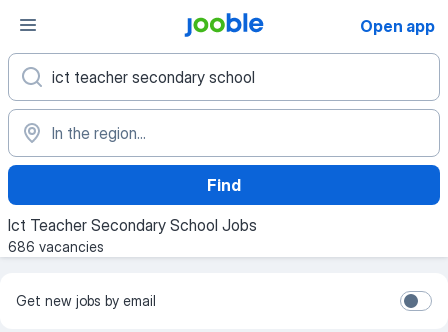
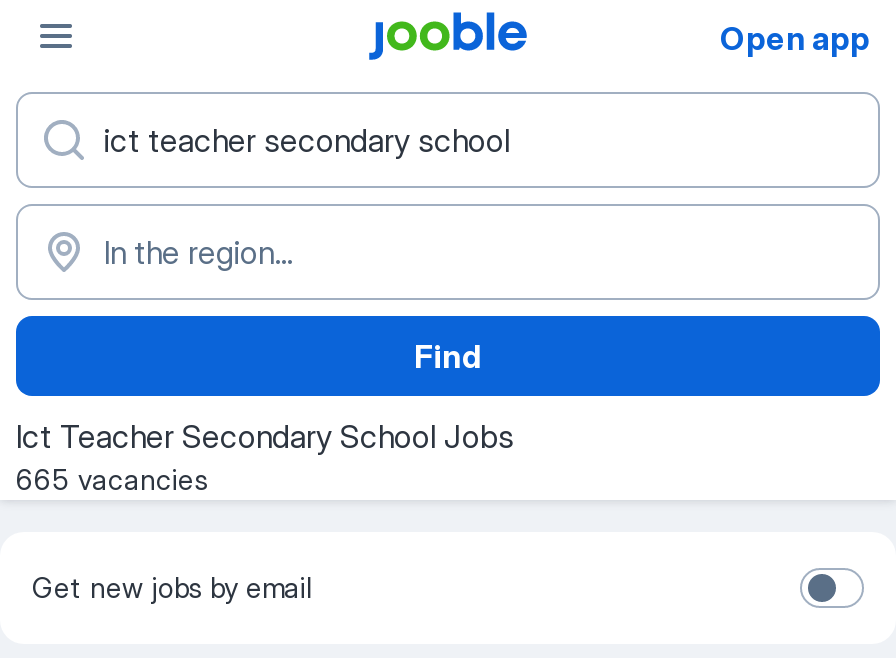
[8,238,104,255] 686 vacancies -> [16,462,208,496] 665 vacancies

